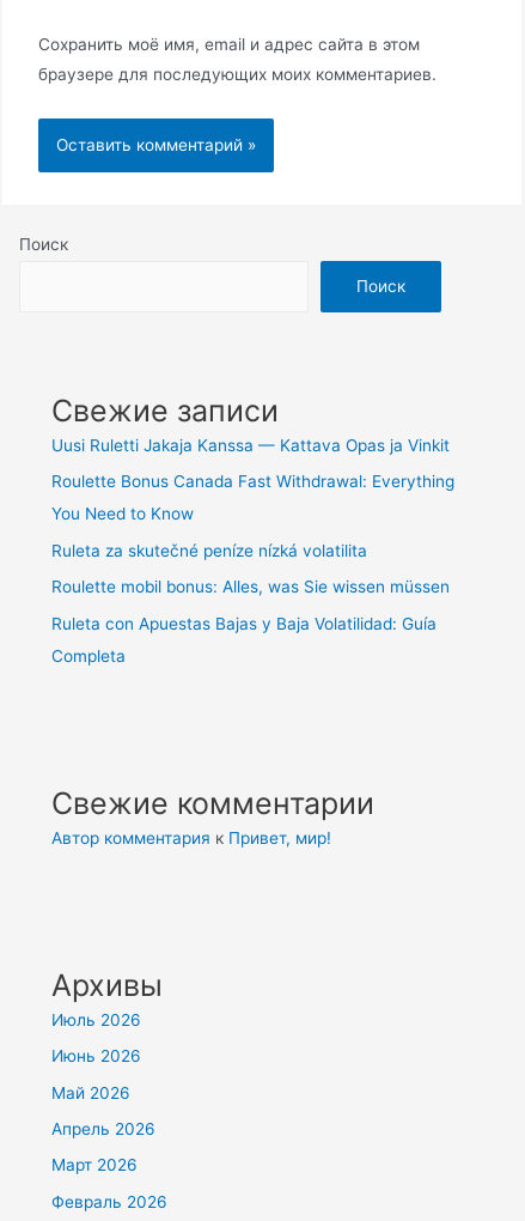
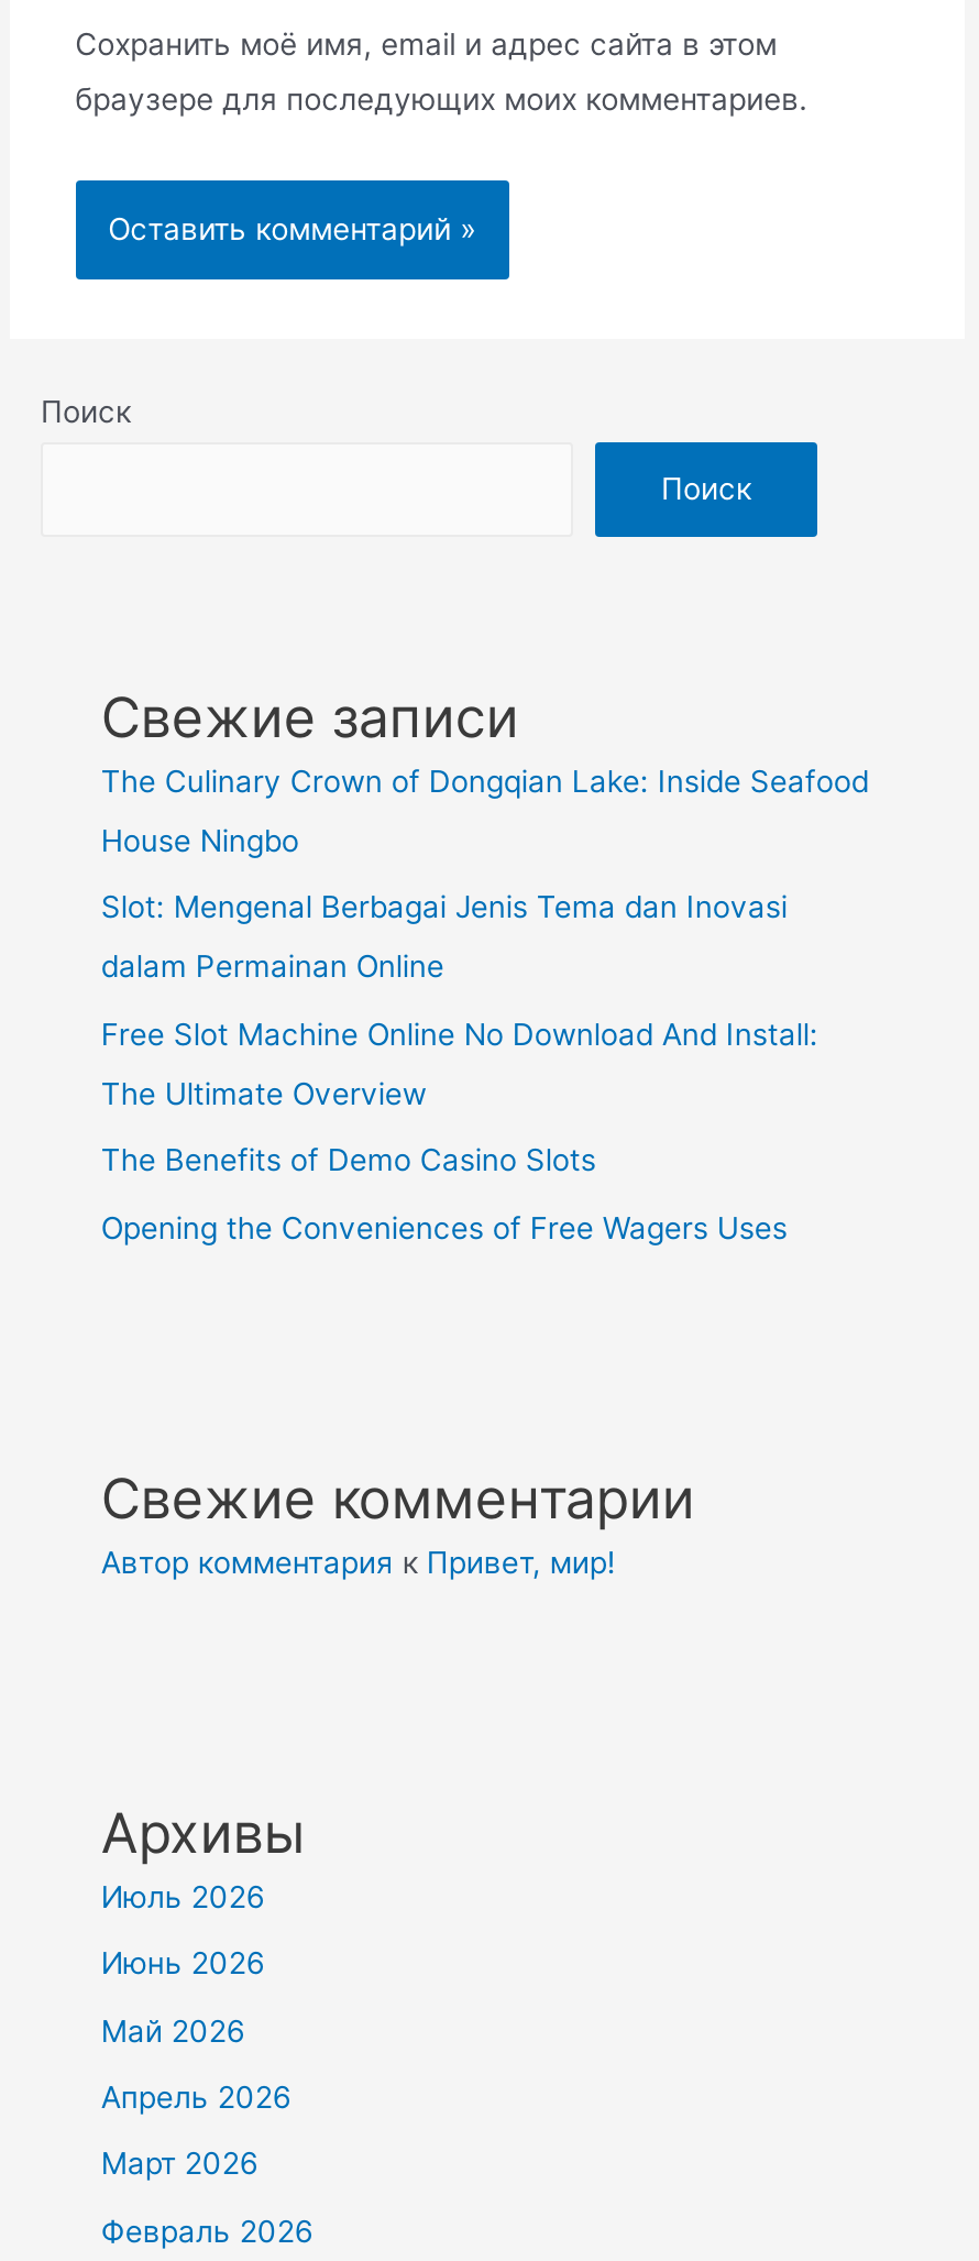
[52,436,455,665] Uusi Ruletti Jakaja Kanssa — Kattava Opas ja Vinkit | Roulette Bonus Canada Fast Withdrawal: Everything | You Need to Know | Ruleta za skutečné peníze nízká volatilita | Roulette mobil bonus: Alles, was Sie wissen müssen | Ruleta con Apuestas Bajas y Baja Volatilidad: Guía | Completa -> [101,764,869,1245] The Culinary Crown of Dongqian Lake: Inside Seafood | House Ningbo | Slot: Mengenal Berbagai Jenis Tema dan Inovasi | dalam Permainan Online | Free Slot Machine Online No Download And Install: | The Ultimate Overview | The Benefits of Demo Casino Slots | Opening the Conveniences of Free Wagers Uses

